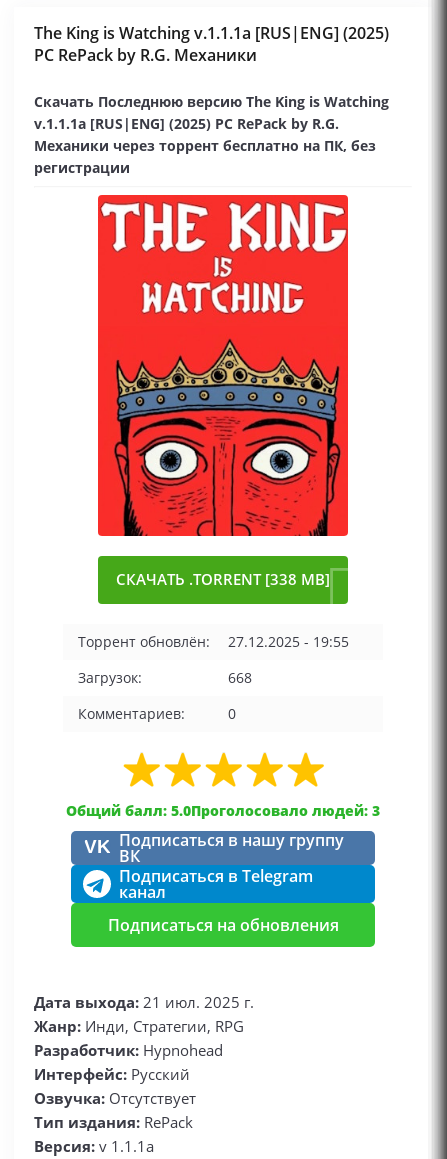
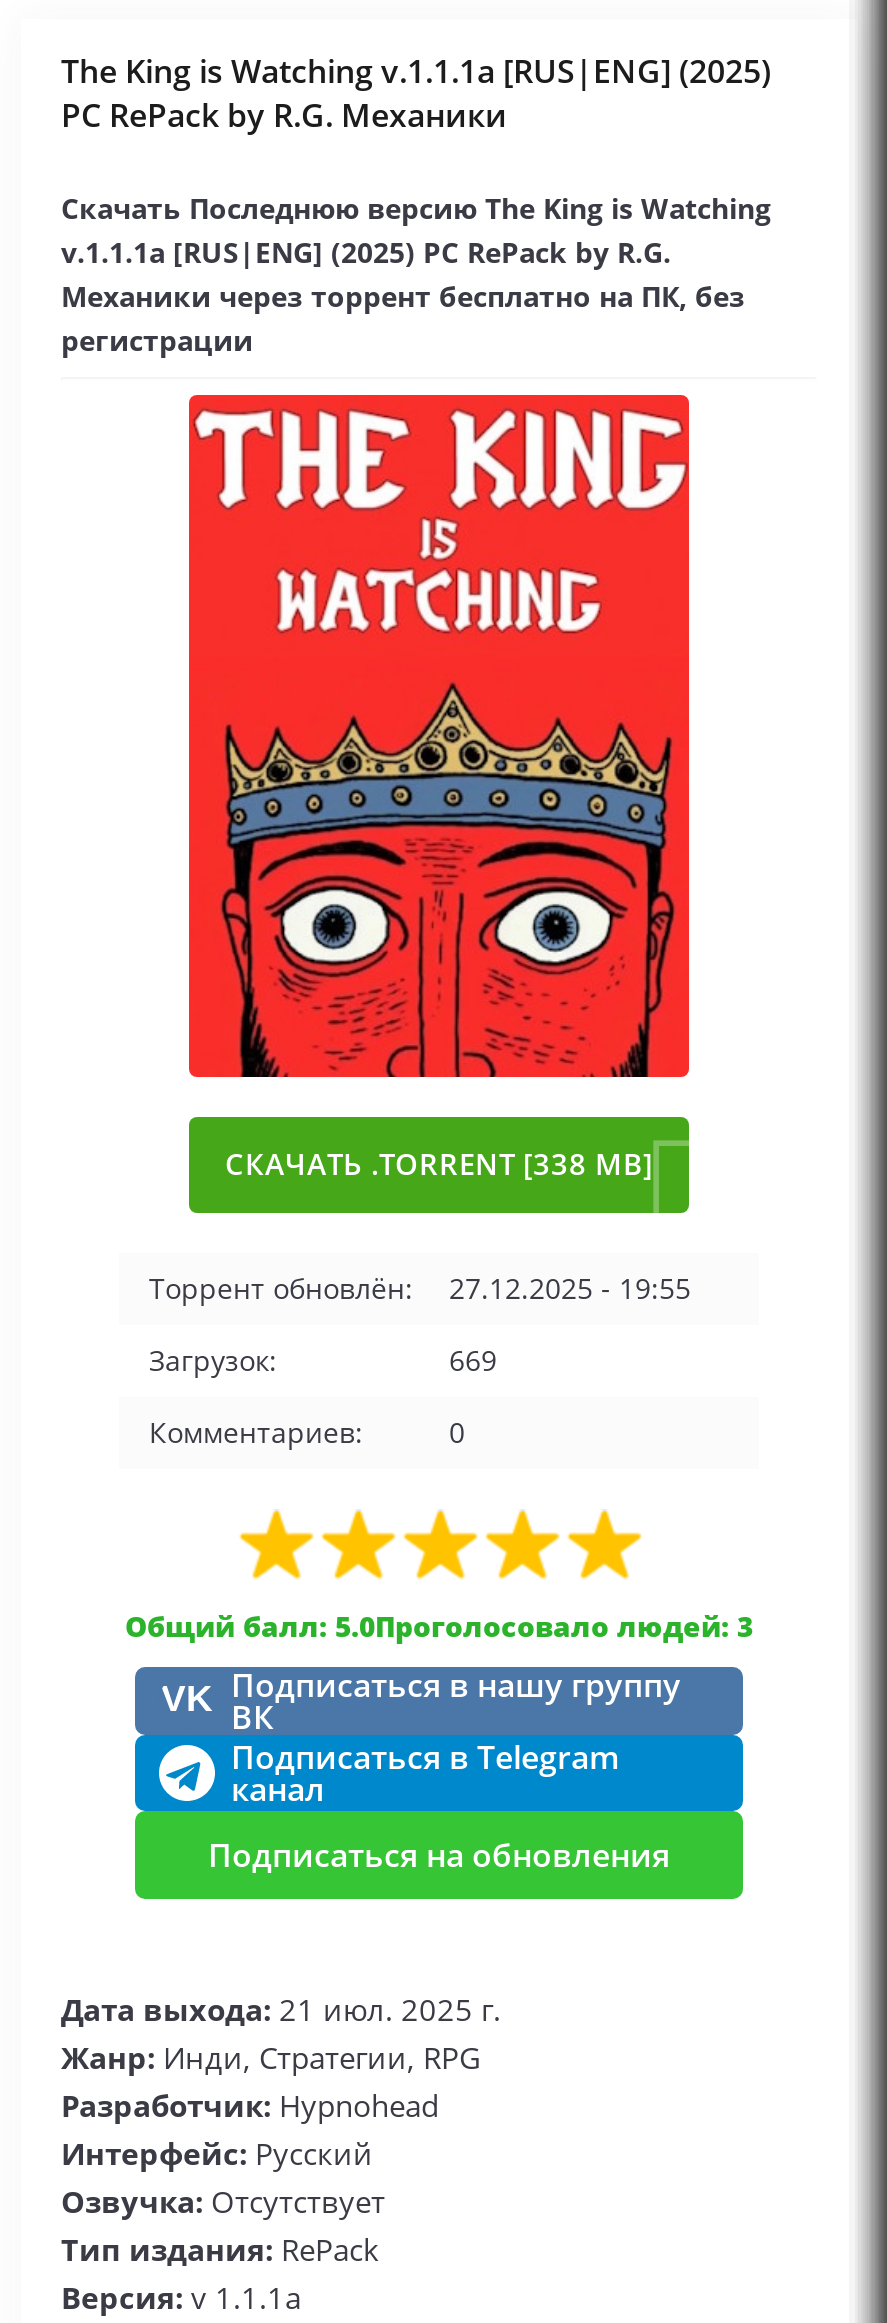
[228,668,252,687] 668 -> [449,1342,497,1380] 669

